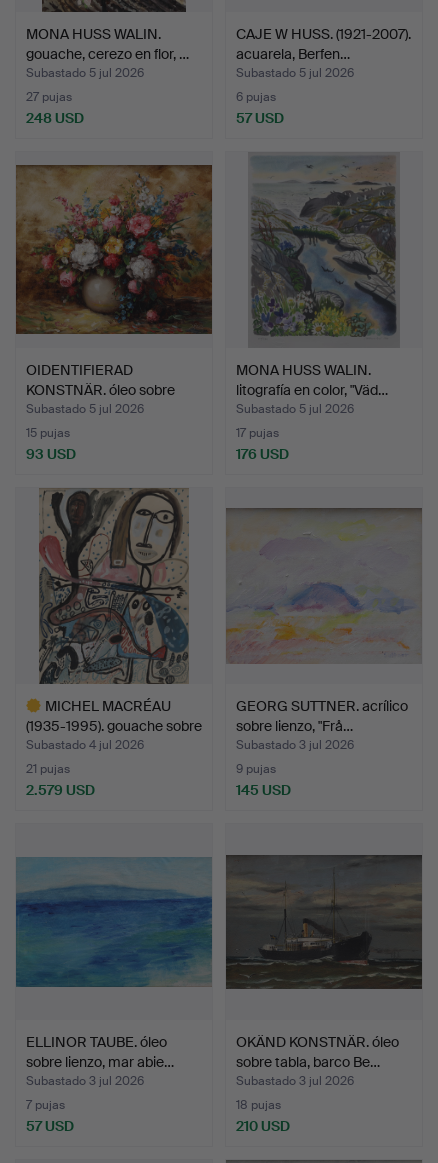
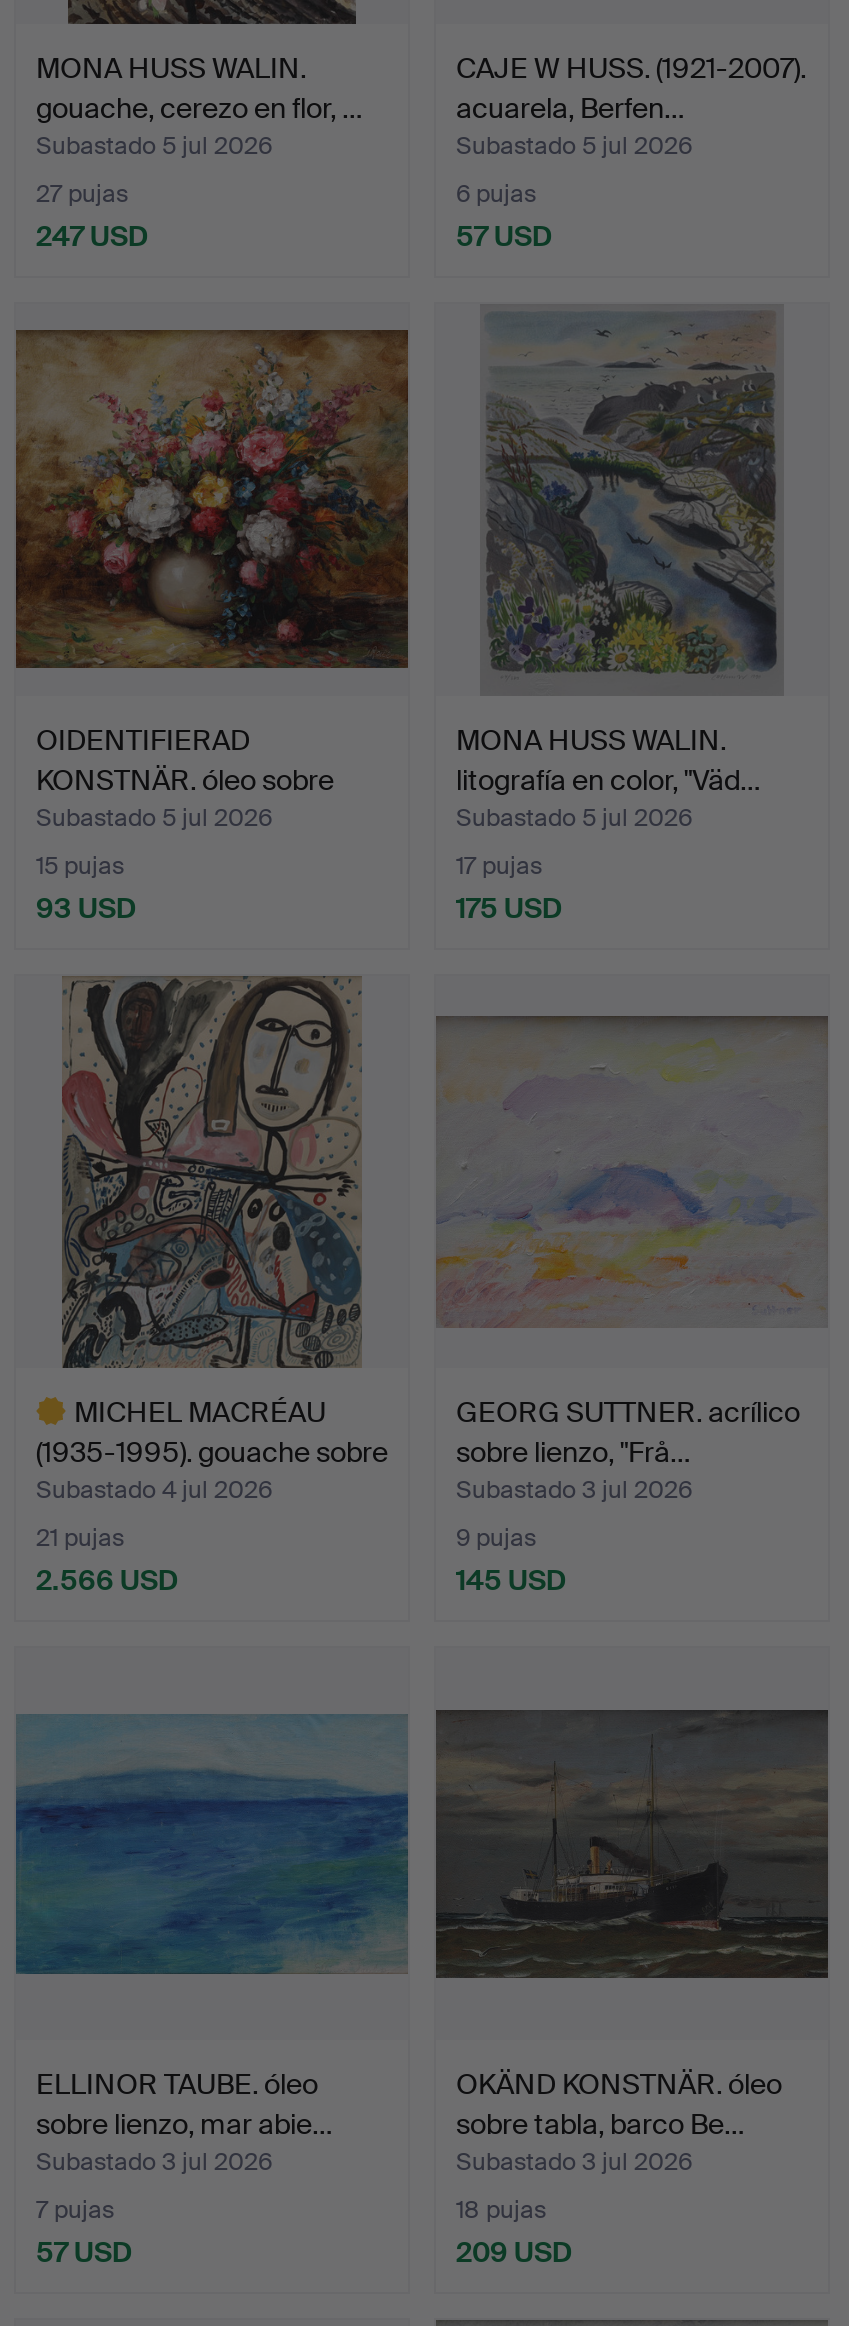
[26,109,84,127] 248 USD -> [36,217,148,253] 247 USD
[236,445,289,463] 176 USD -> [456,889,562,925] 175 USD
[26,781,95,799] 2.579 USD -> [36,1562,178,1598] 2.566 USD
[236,1117,290,1135] 210 USD -> [456,2234,572,2270] 209 USD

